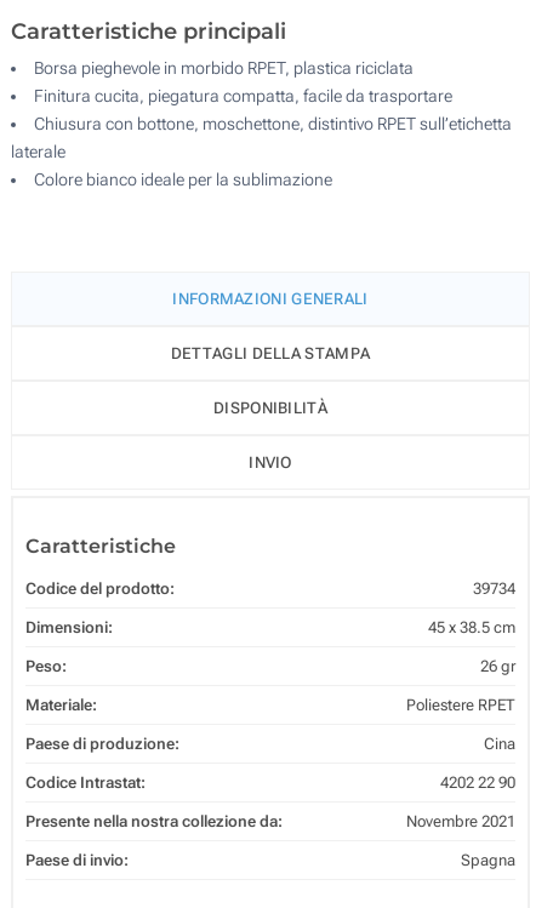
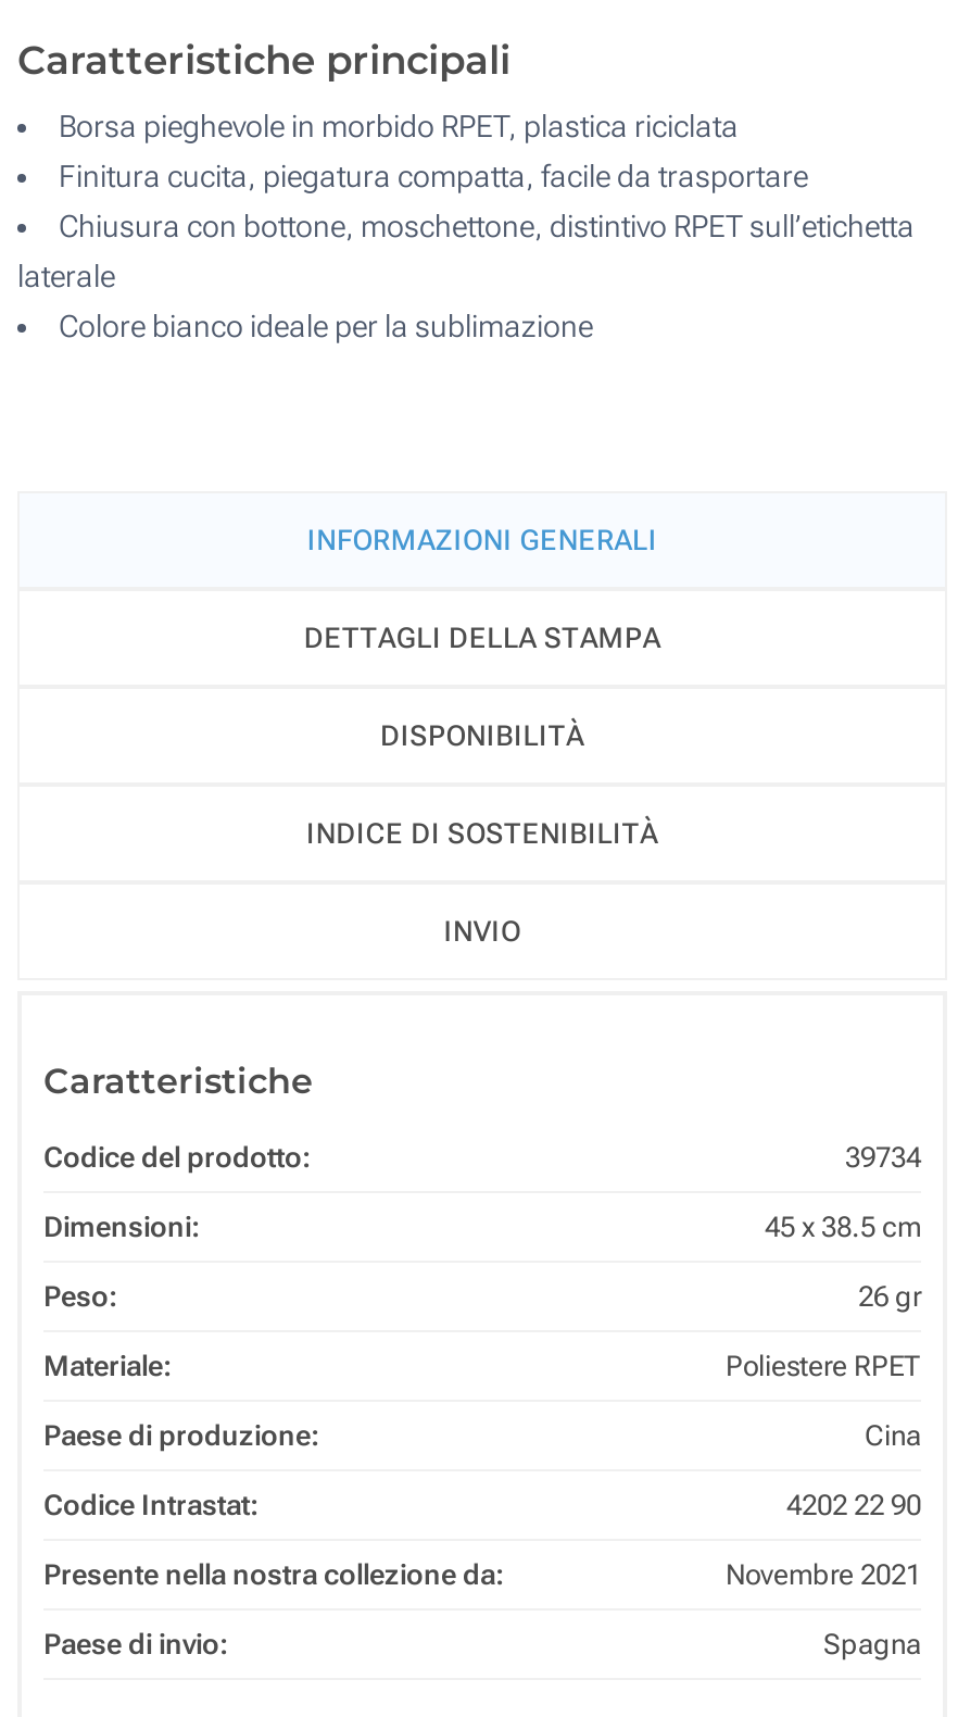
none -> [306,817,658,849] INDICE DI SOSTENIBILITÀ

